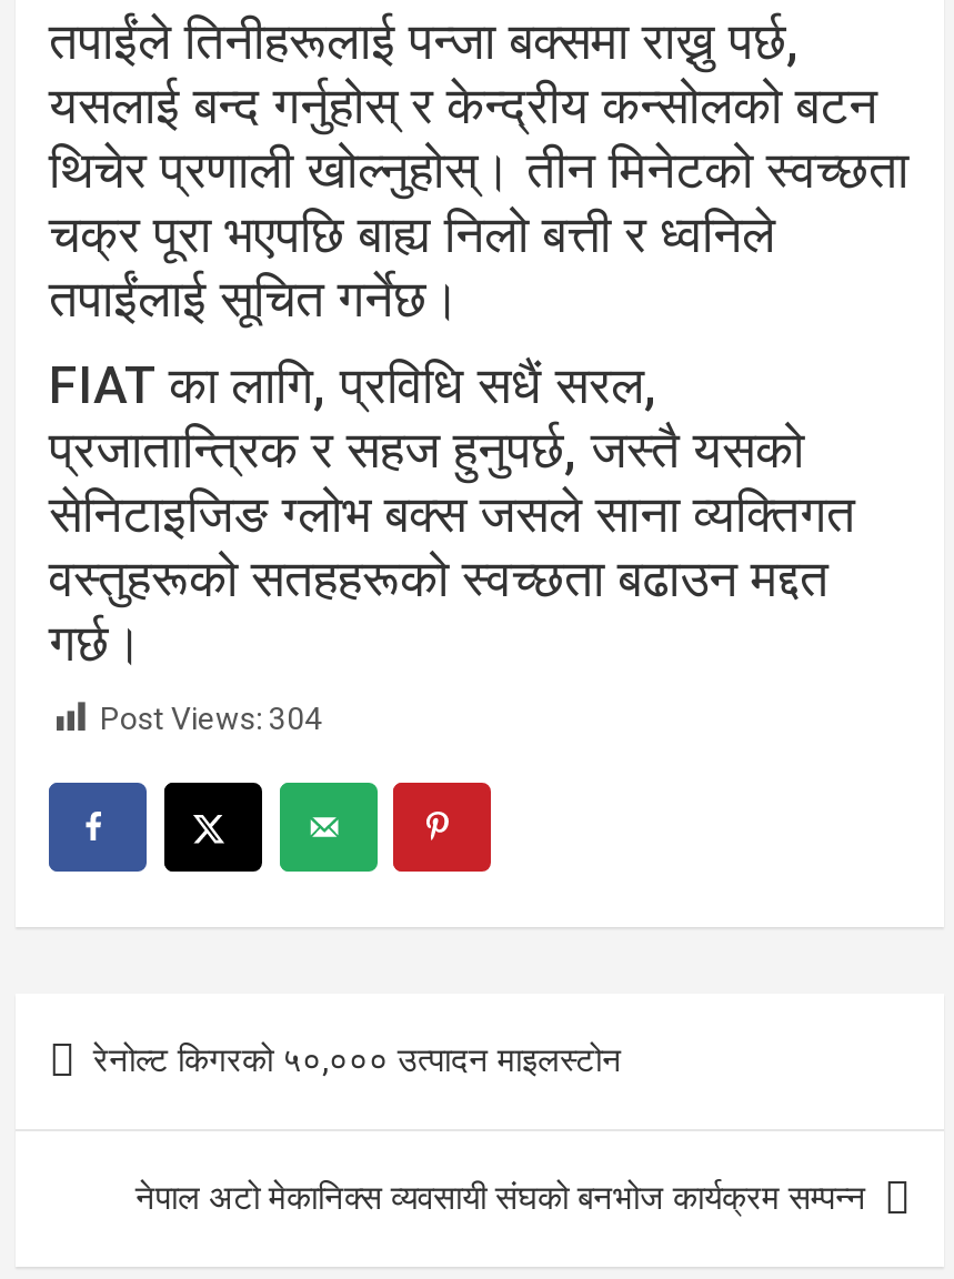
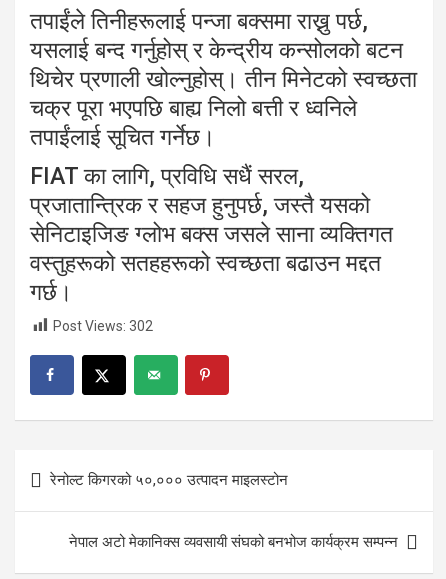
[100,700,322,736] Post Views: 304 -> [53,318,153,334] Post Views: 302

